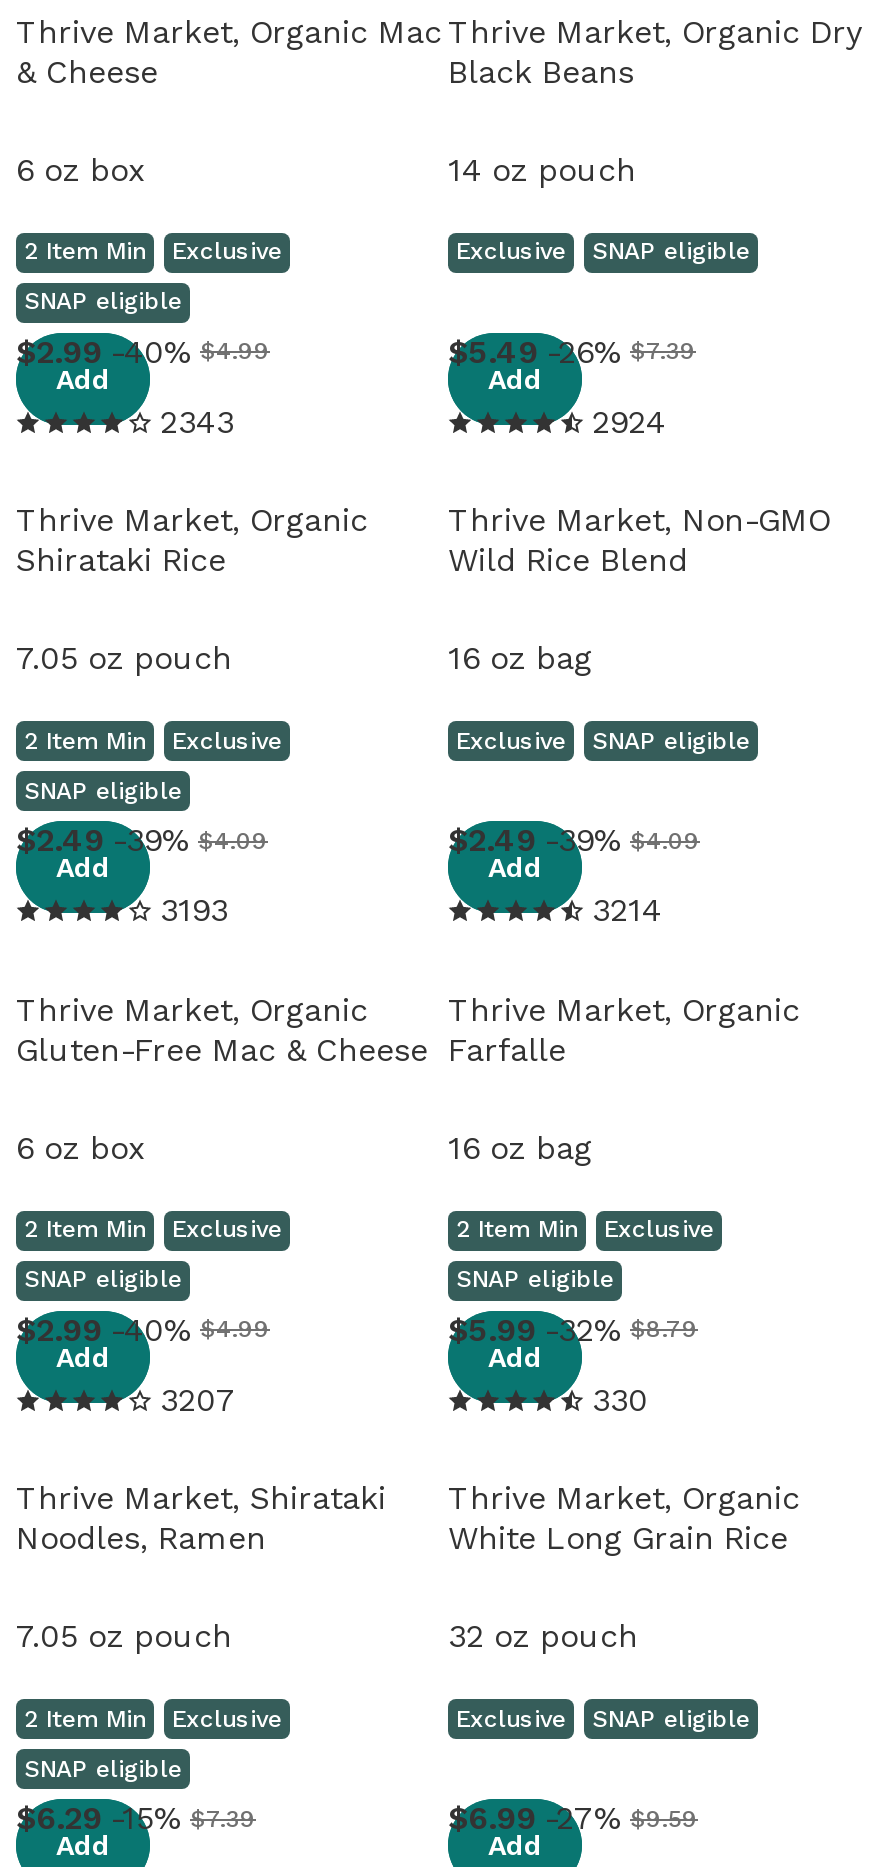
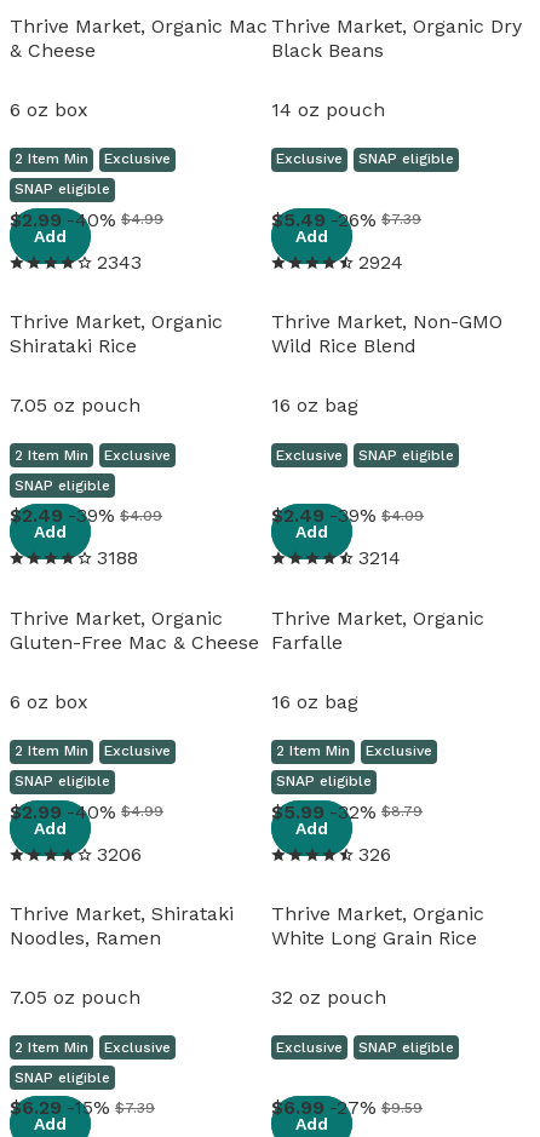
[160,892,228,930] 3193 -> [97,546,138,569] 3188
[160,1381,236,1419] 3207 -> [97,843,142,866] 3206
[592,1381,648,1419] 330 -> [358,843,391,866] 326

